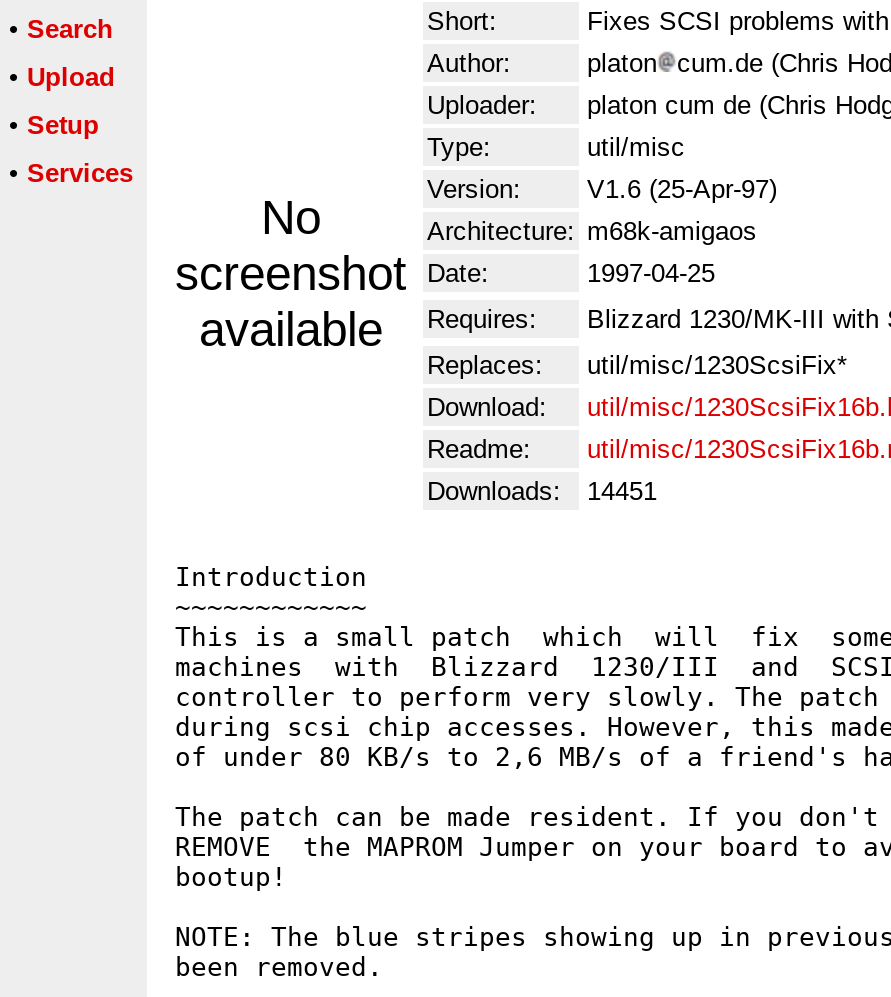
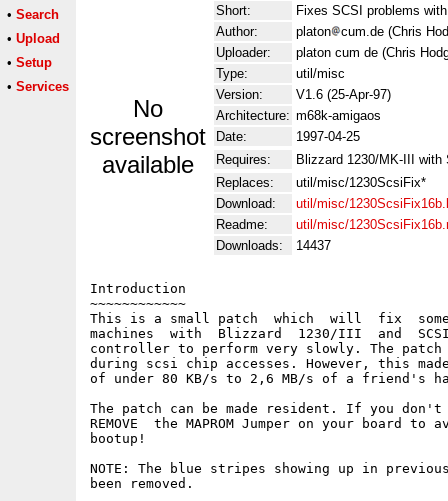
[427,476,657,506] Downloads: 14451 -> [216,238,331,253] Downloads: 14437

